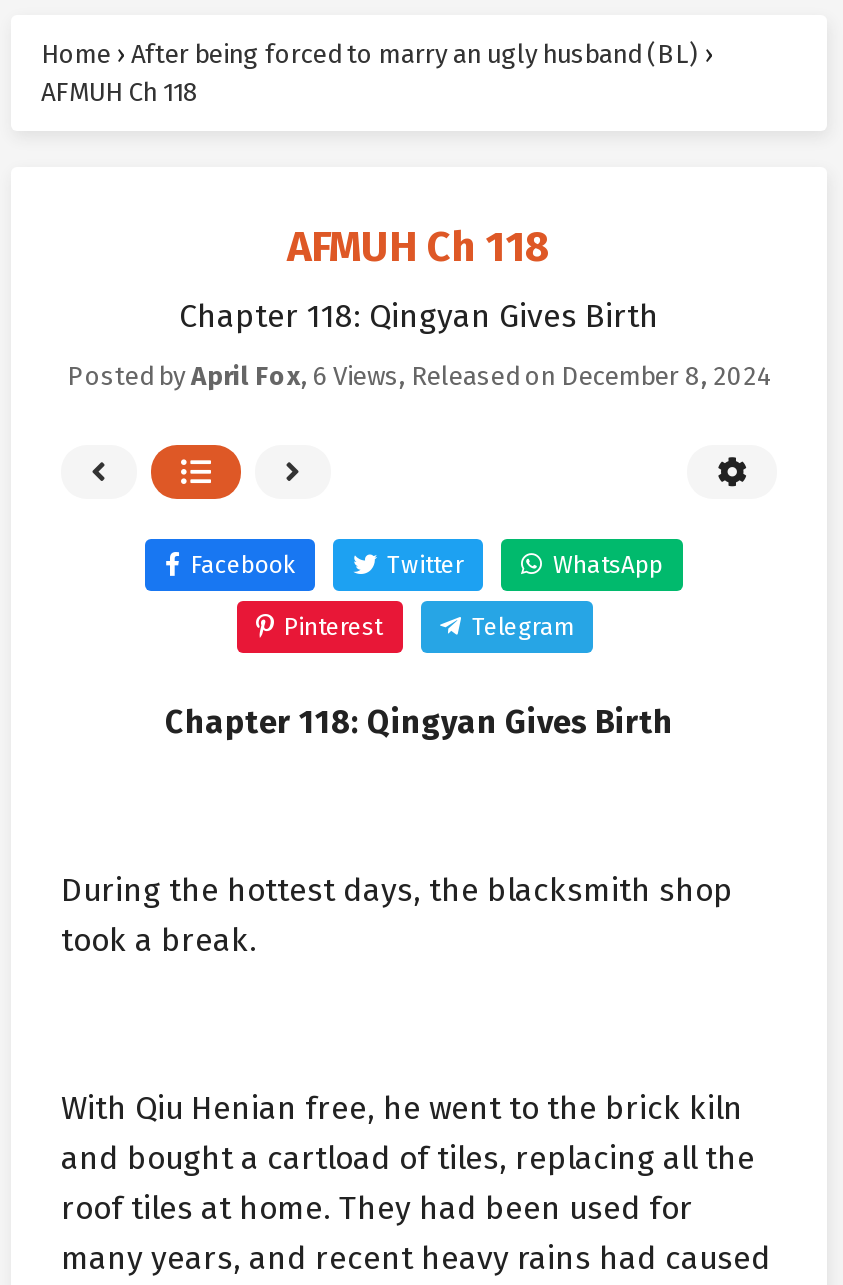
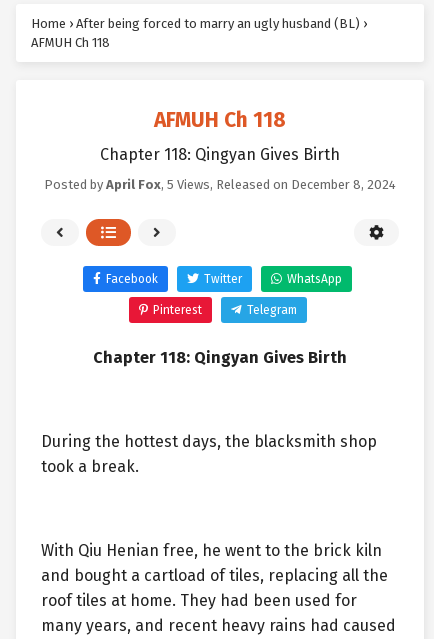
[67,361,771,391] Posted byApril Fox, 6 Views, Released on December 8, 2024 -> [44,177,396,192] Posted byApril Fox, 5 Views, Released on December 8, 2024

